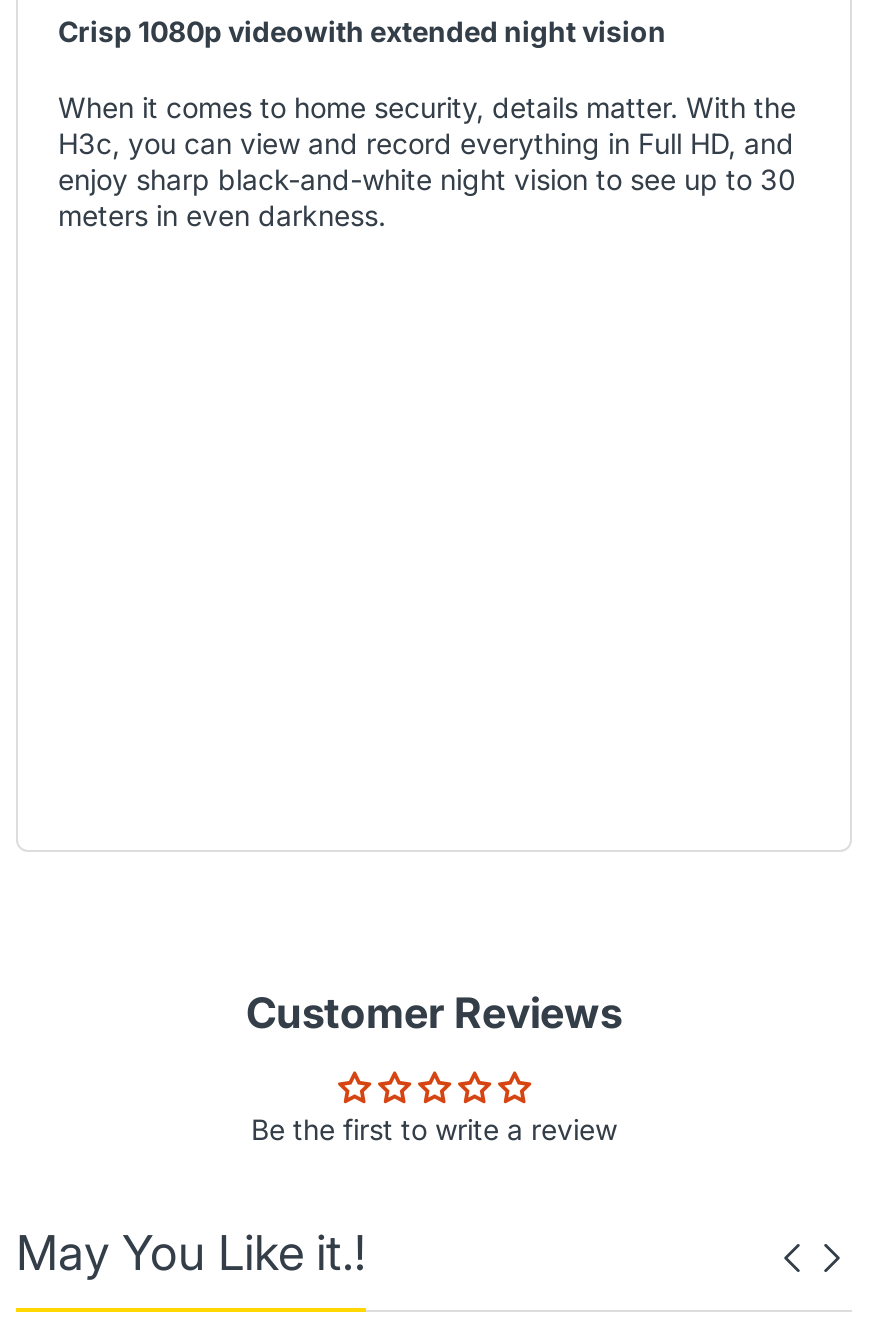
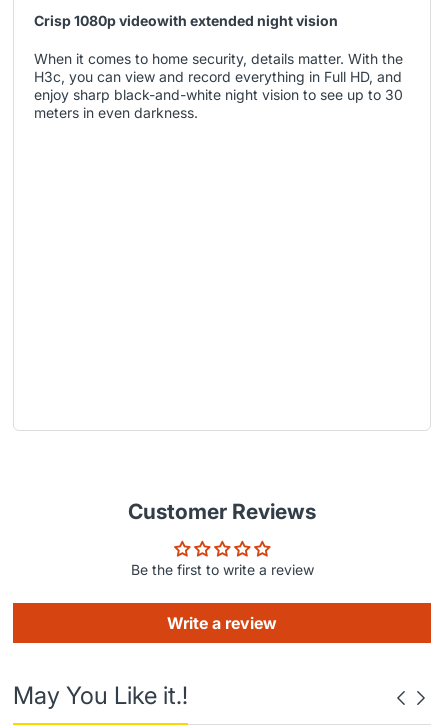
none -> [167,613,277,633] Write a review

